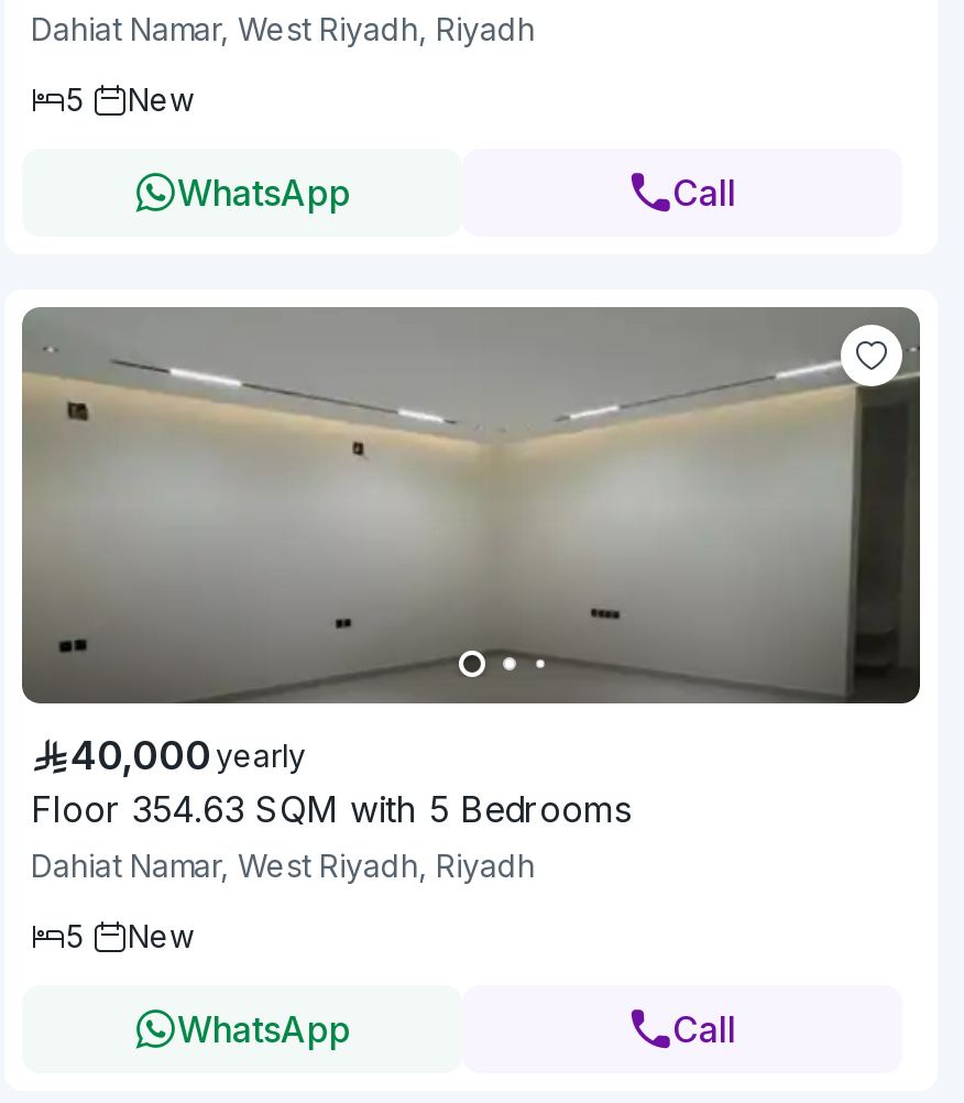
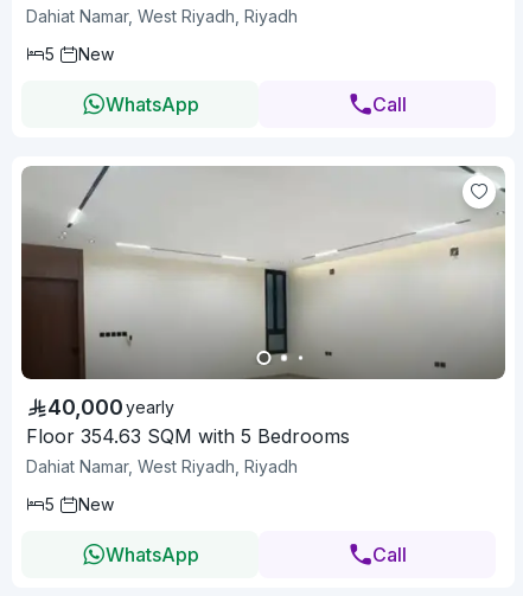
[20,307,922,703] [image] -> [20,166,505,379] [image]

